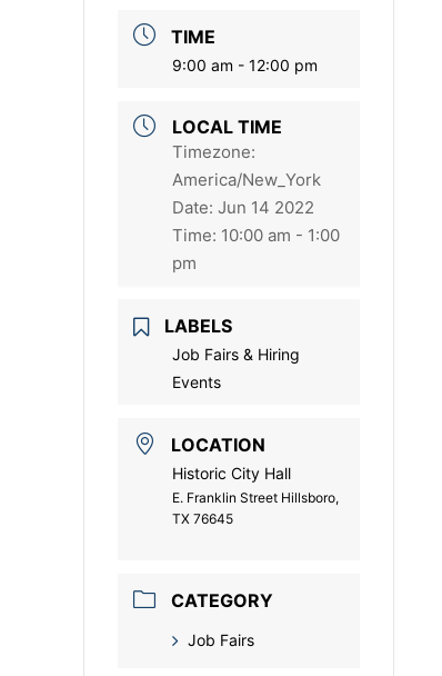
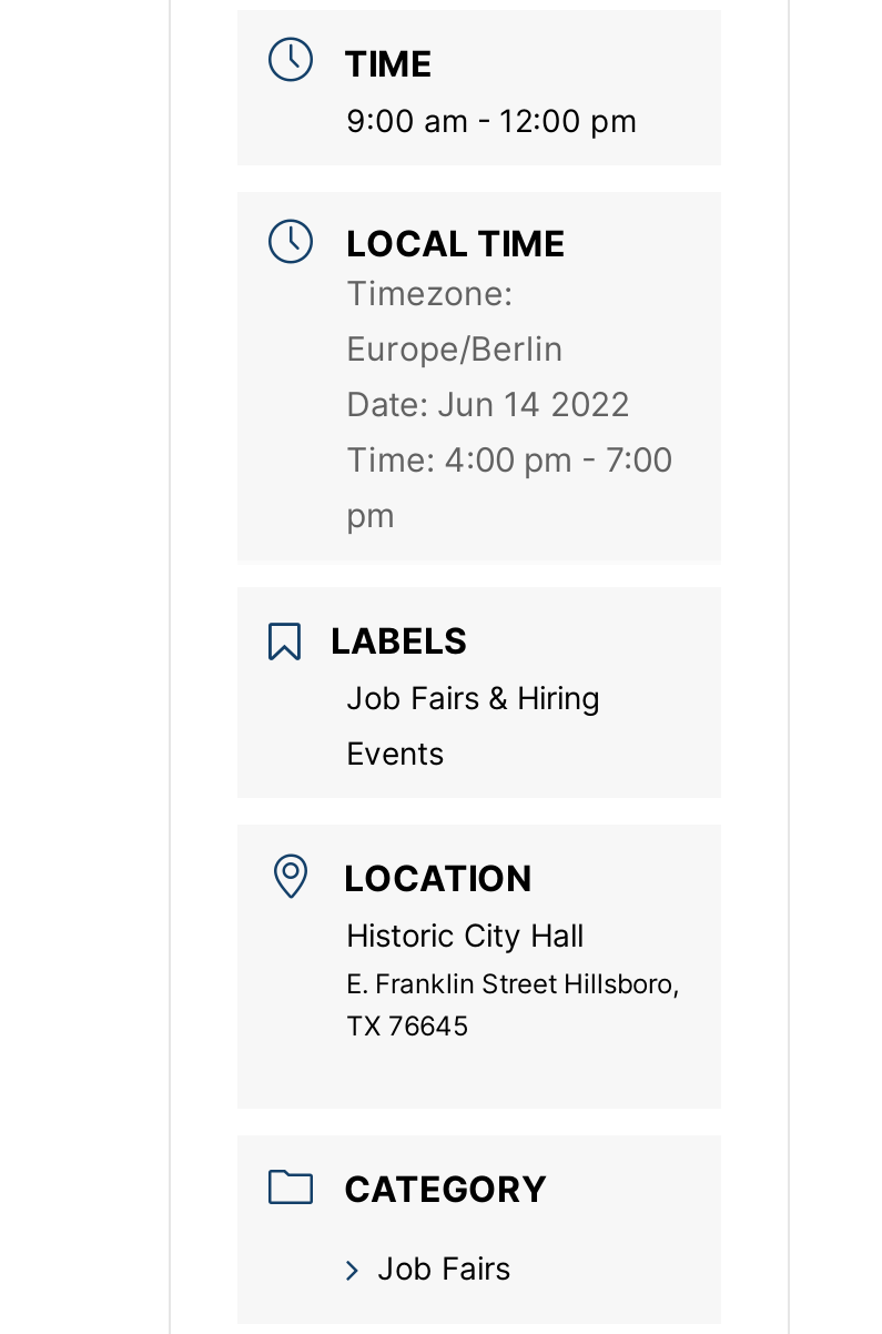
[172,169,321,190] America/New_York -> [346,327,564,369] Europe/Berlin
[172,224,340,245] Time: 10:00 am - 1:00 -> [346,438,672,480] Time: 4:00 pm - 7:00

